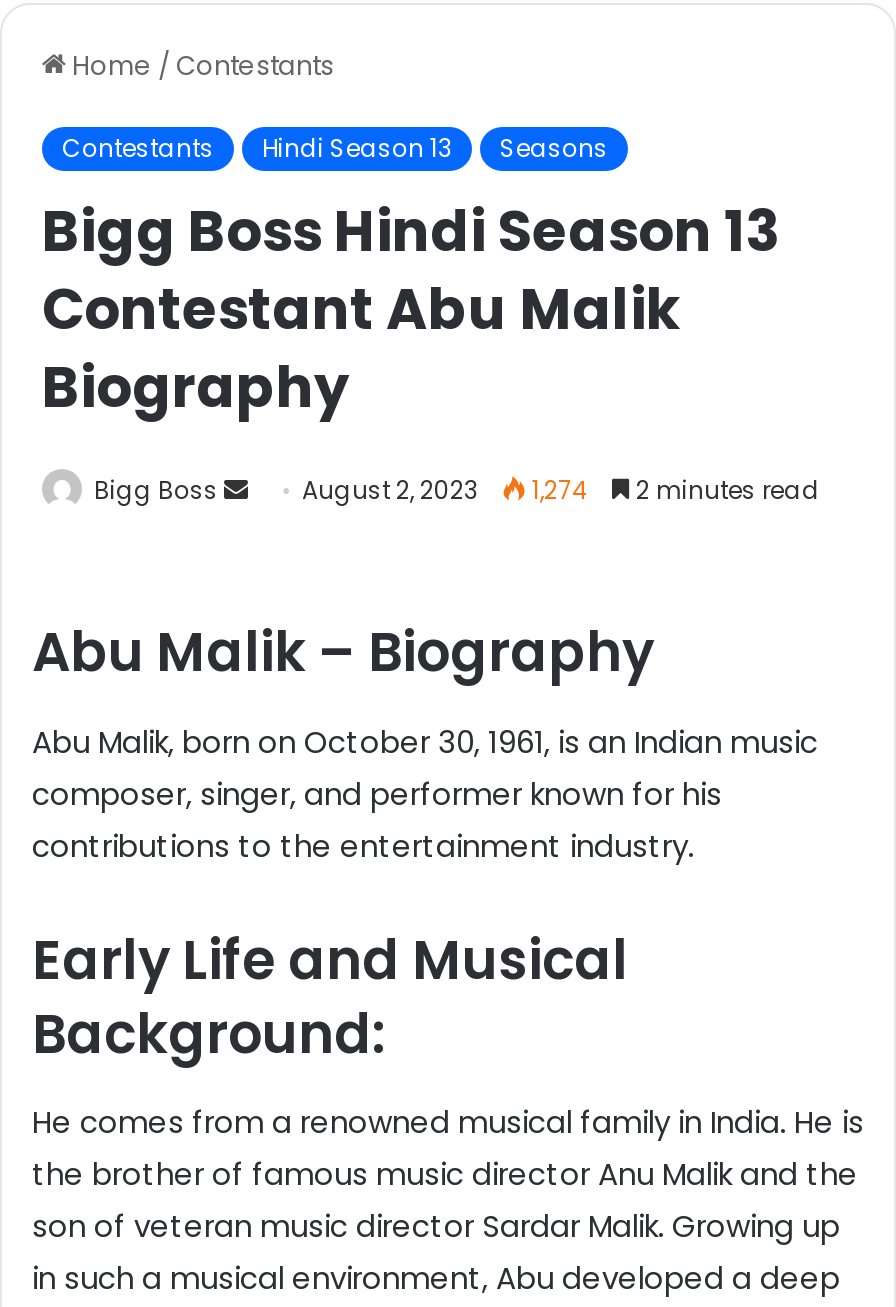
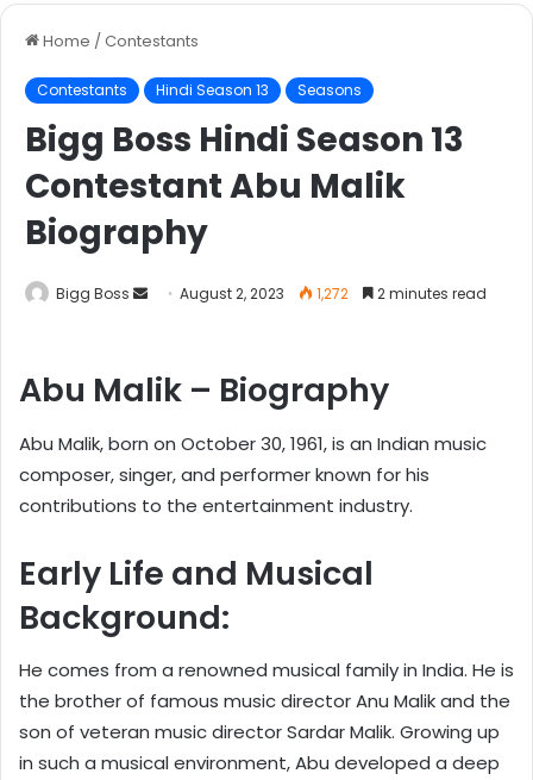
[302,474,820,508] August 2, 2023 1,274 2 minutes read -> [180,284,487,304] August 2, 2023 1,272 2 minutes read

